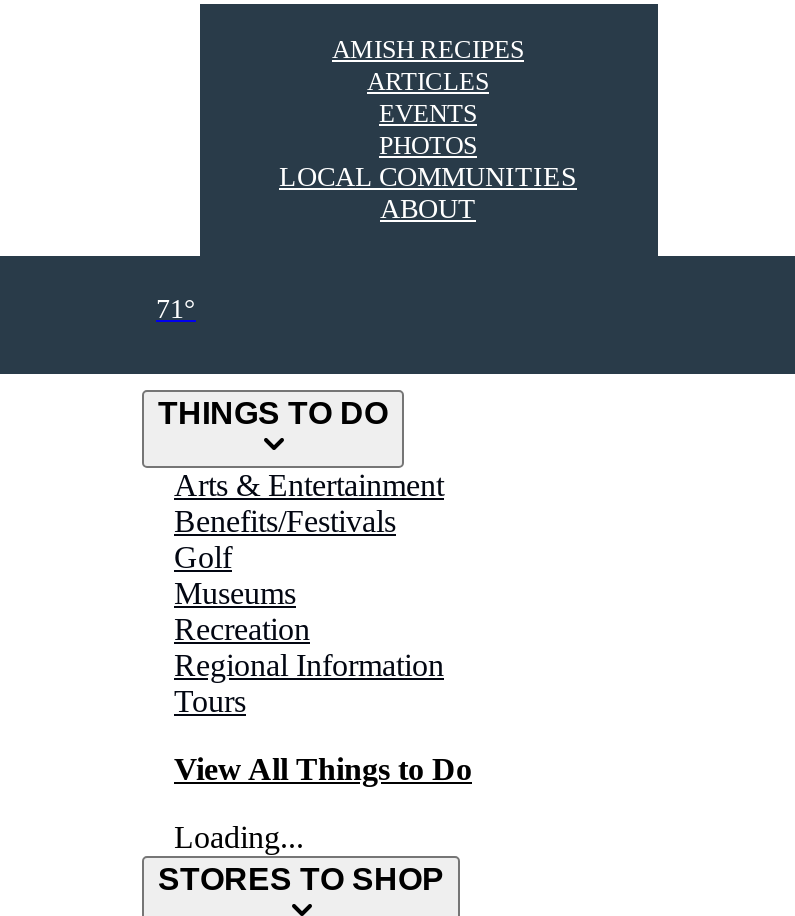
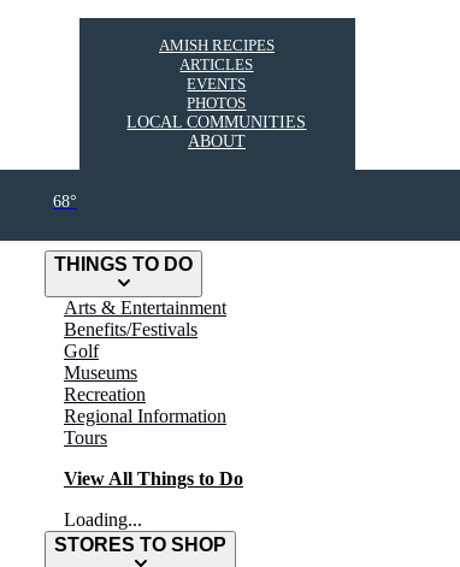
[156,294,196,324] 71° -> [53,193,77,211] 68°

